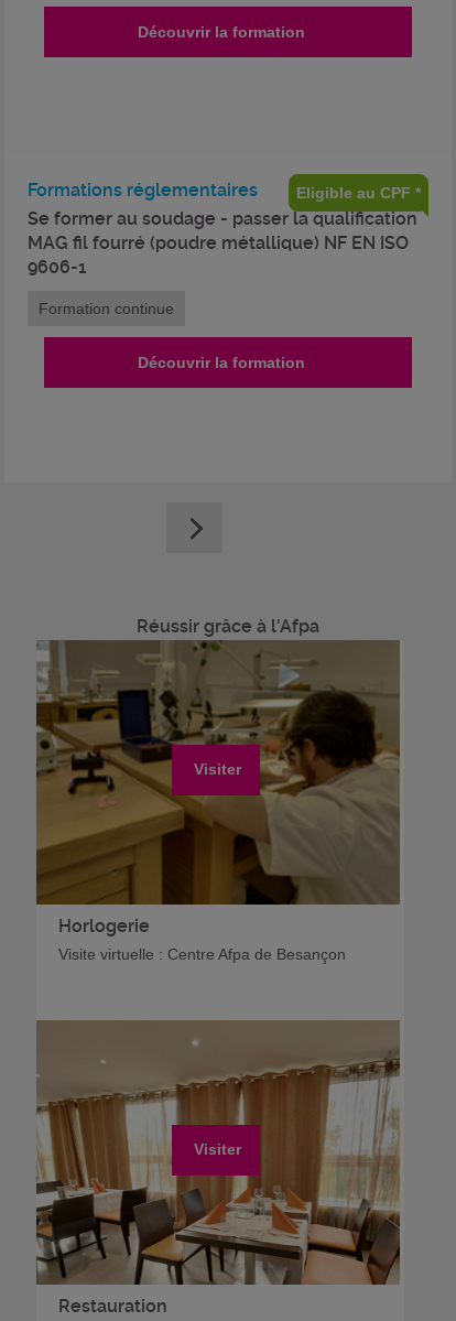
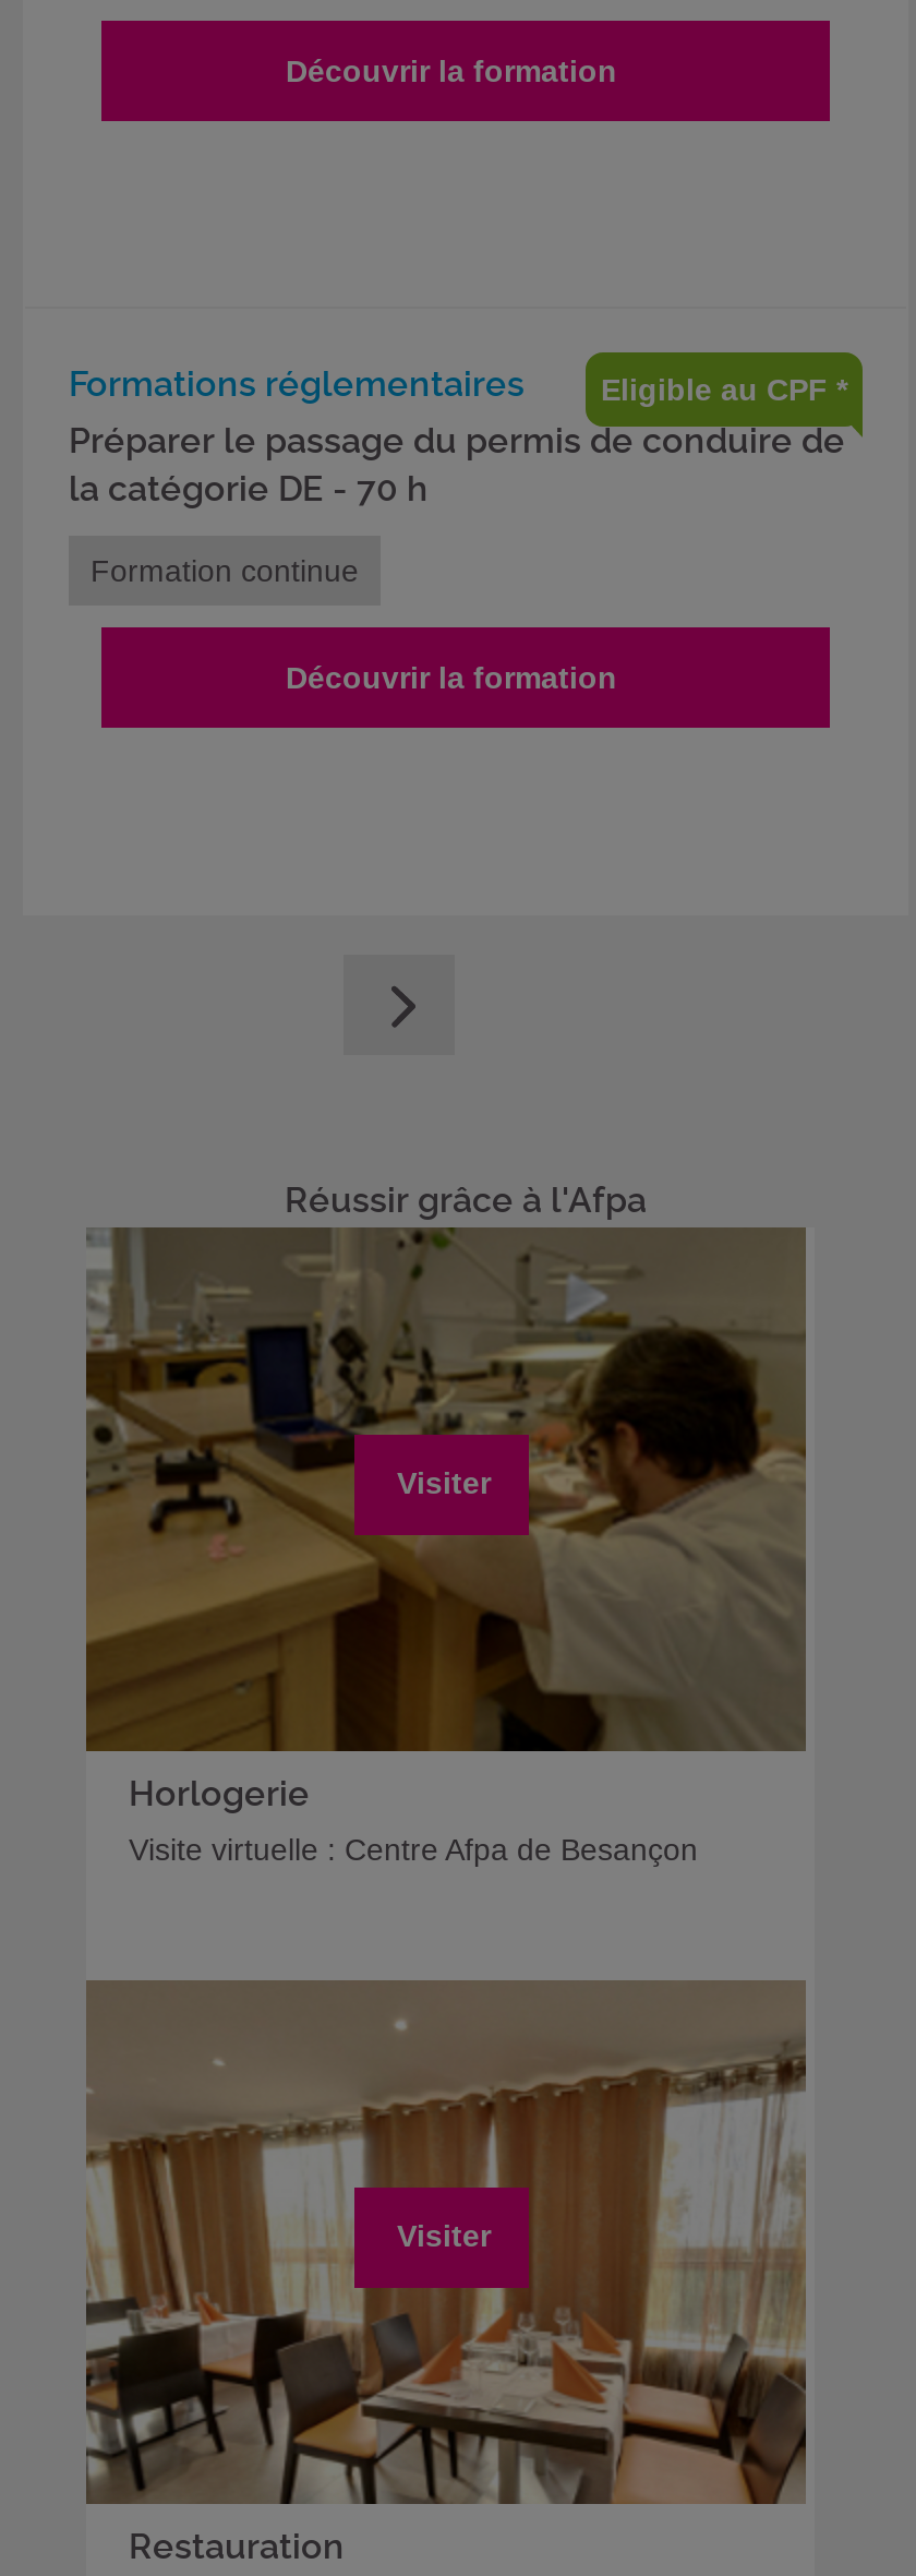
[28,208,417,278] Se former au soudage - passer la qualification | MAG fil fourré (poudre métallique) NF EN ISO | 9606-1 -> [69,420,845,509] Préparer le passage du permis de conduire de | la catégorie DE - 70 h

